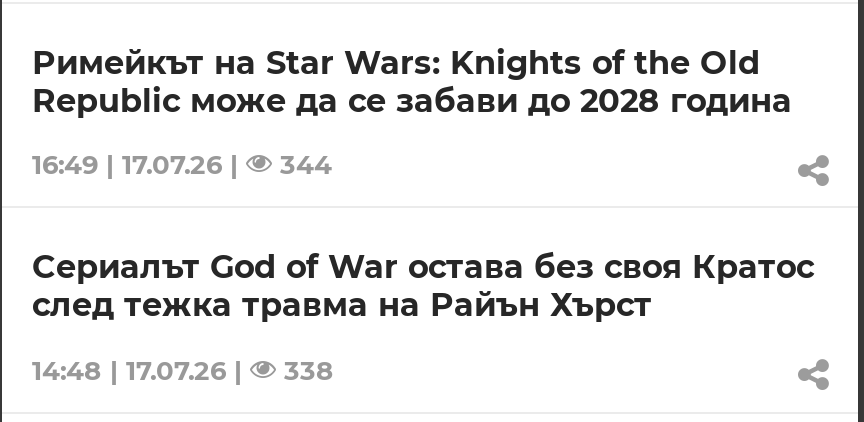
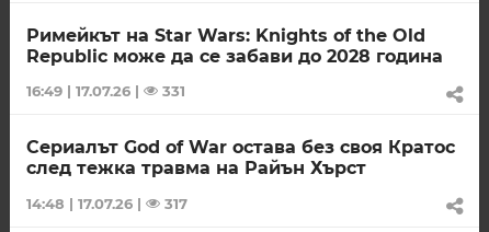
[272,149,332,181] 344 -> [158,83,185,100] 331
[276,353,334,385] 338 -> [160,194,187,212] 317

